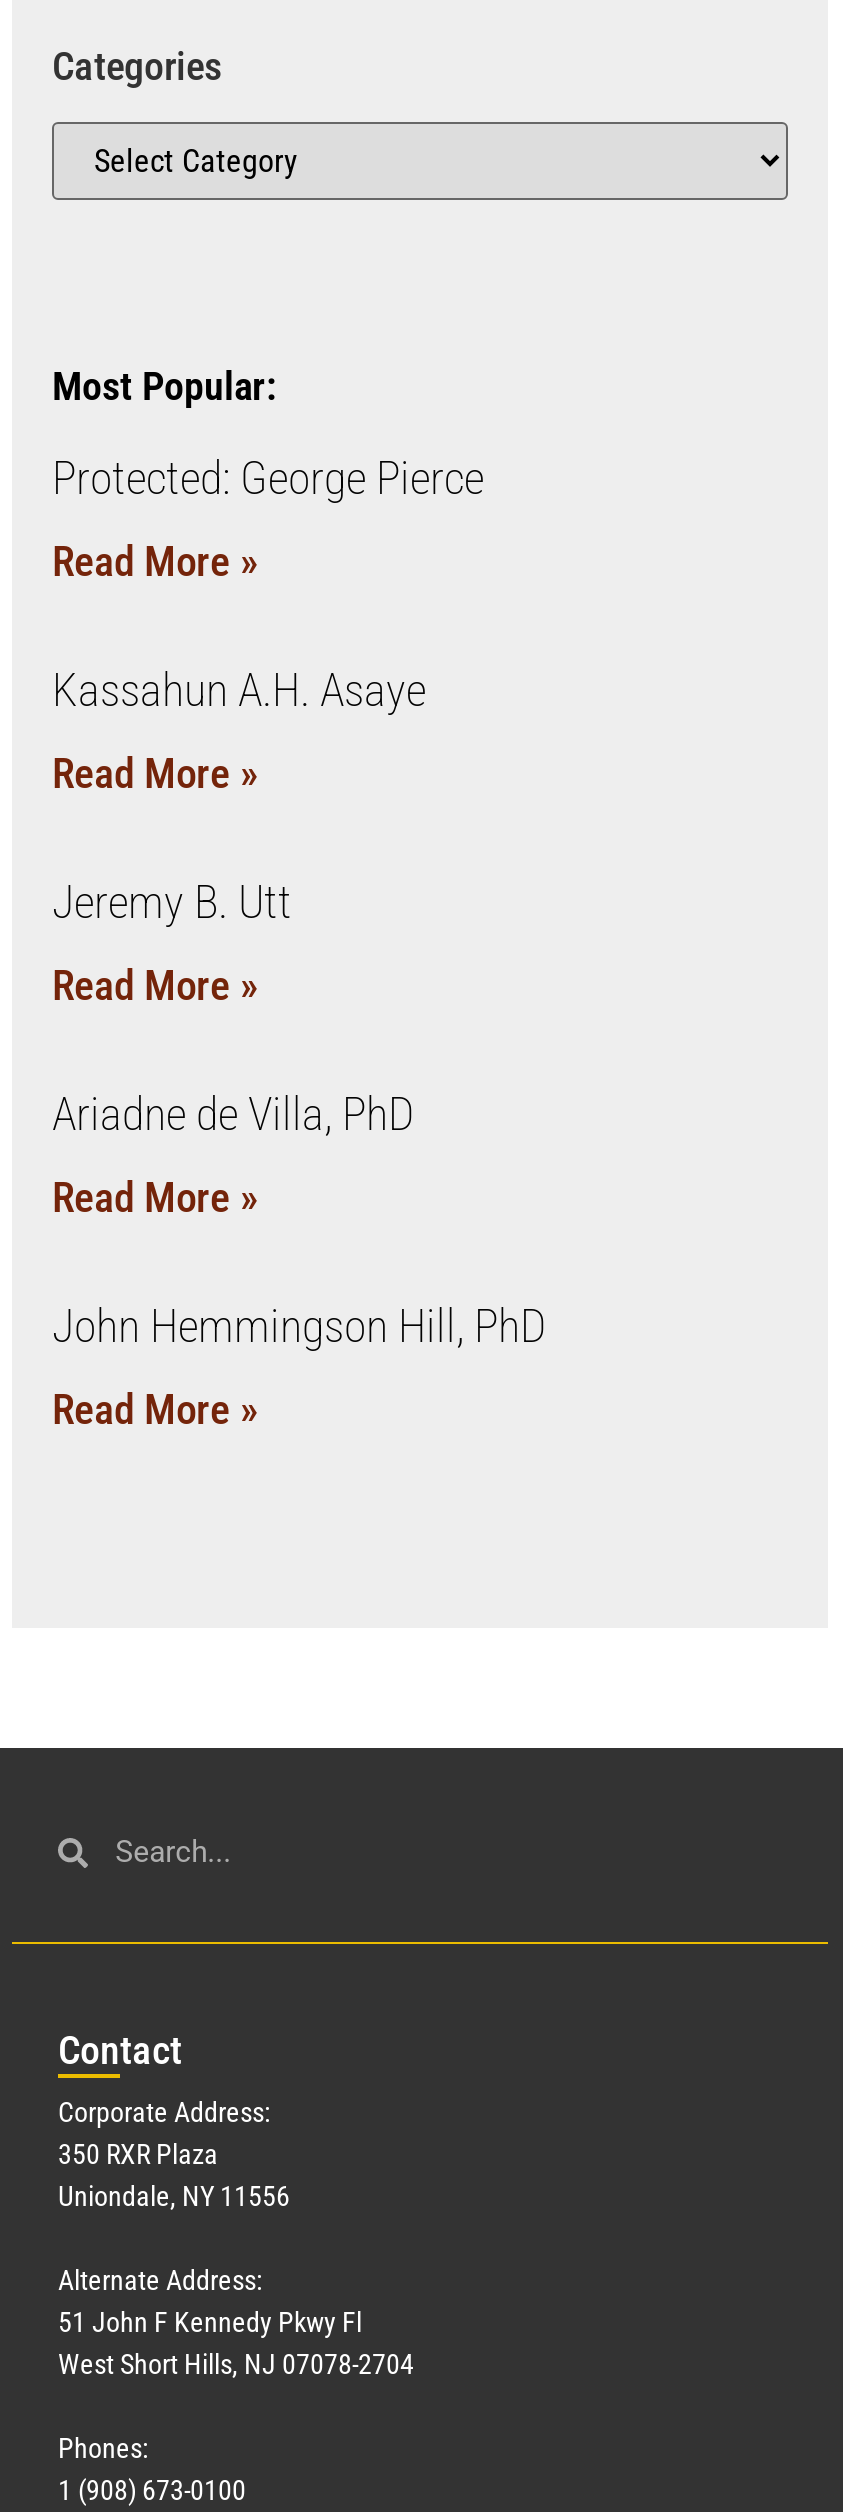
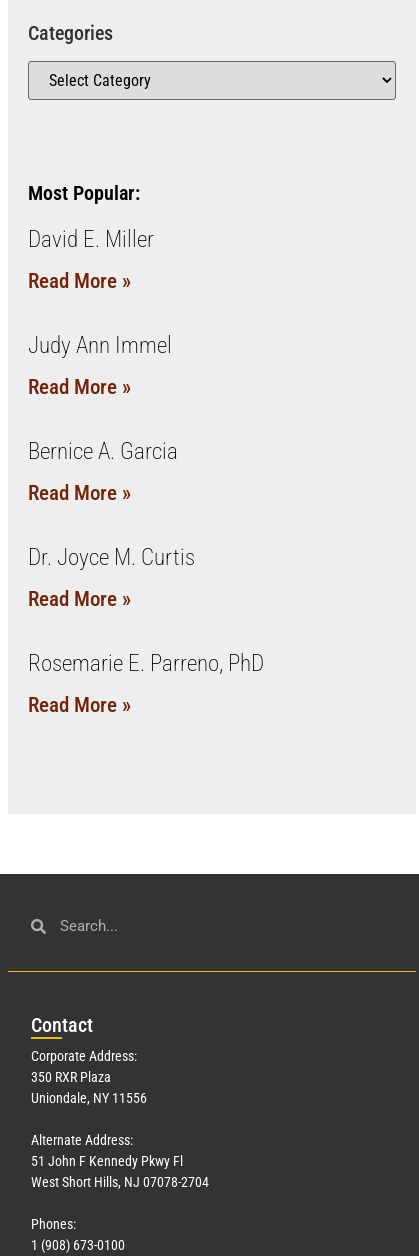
[52,452,484,506] Protected: George Pierce -> [28,226,154,253] David E. Miller
[52,664,426,718] Kassahun A.H. Asaye -> [28,332,172,359] Judy Ann Immel
[52,876,292,930] Jeremy B. Utt -> [28,438,178,465] Bernice A. Garcia
[52,1088,414,1142] Ariadne de Villa, PhD -> [28,544,195,571] Dr. Joyce M. Curtis
[52,1300,546,1354] John Hemmingson Hill, PhD -> [28,650,264,677] Rosemarie E. Parreno, PhD

